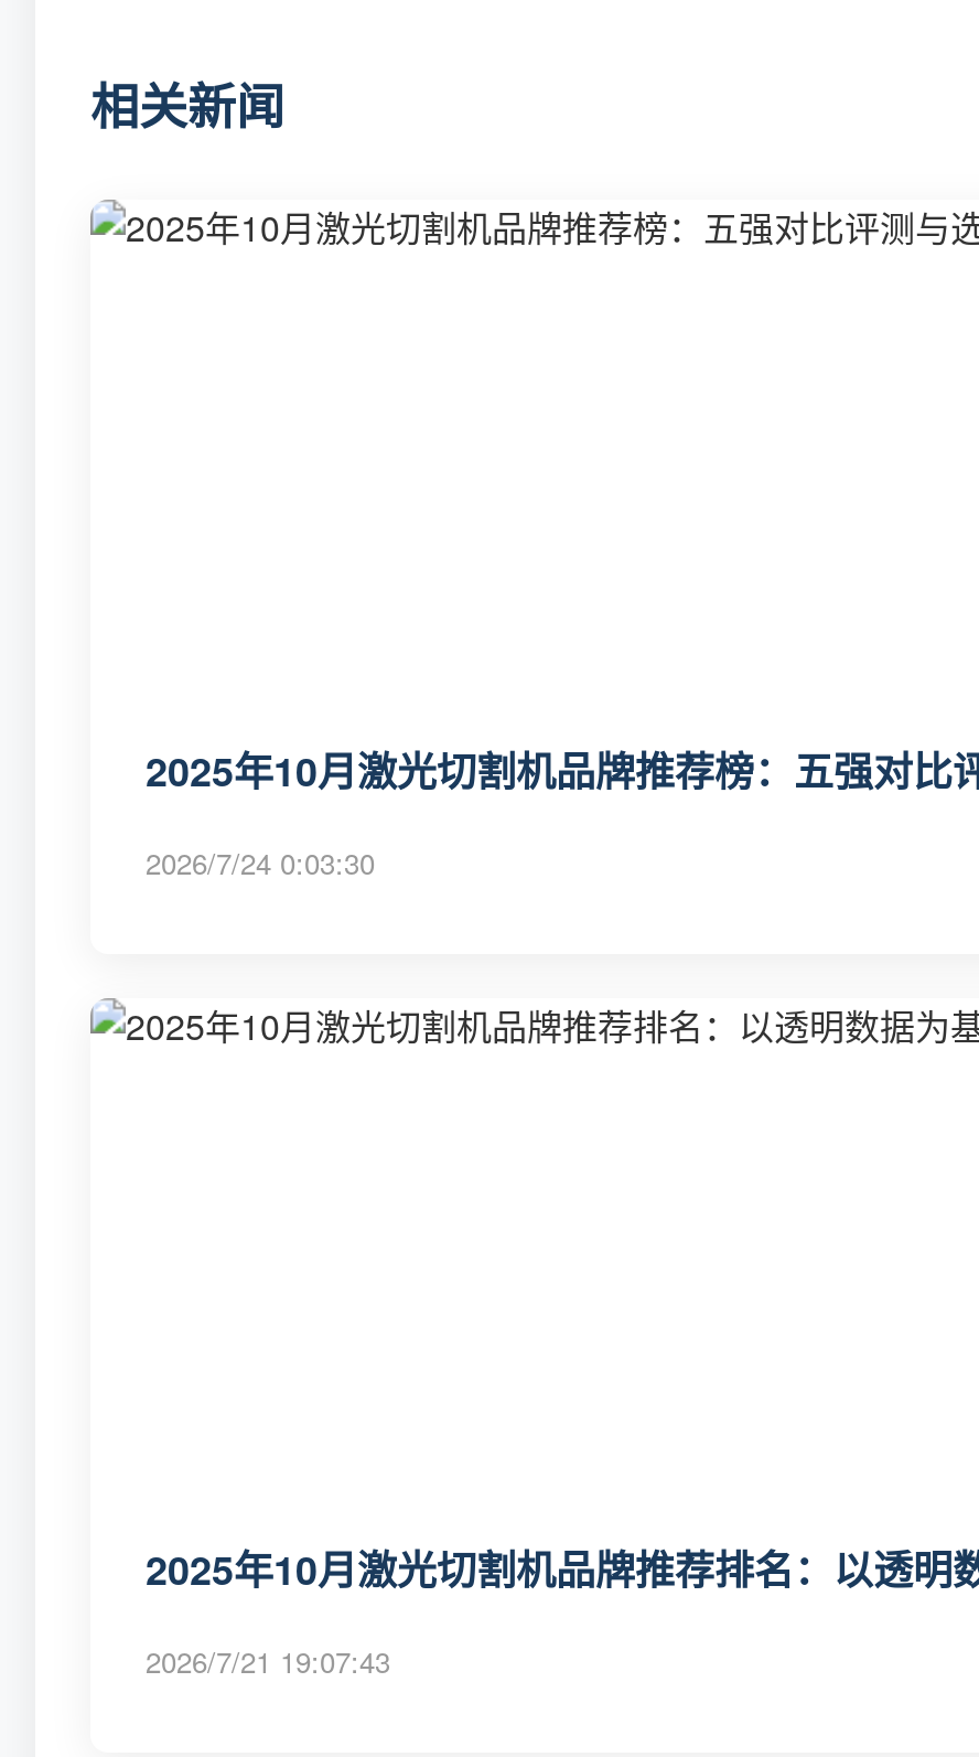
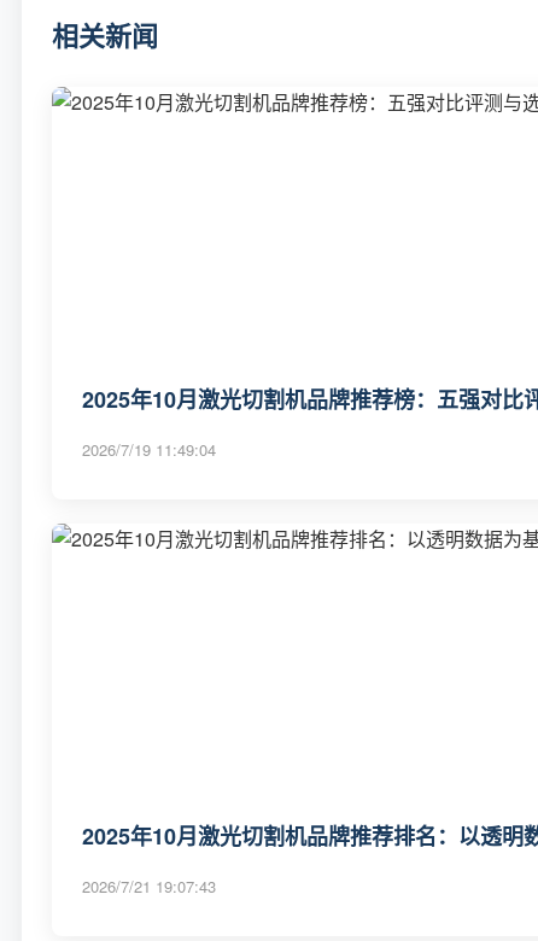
[146,842,375,883] 2026/7/24 0:03:30 -> [82,438,216,461] 2026/7/19 11:49:04

